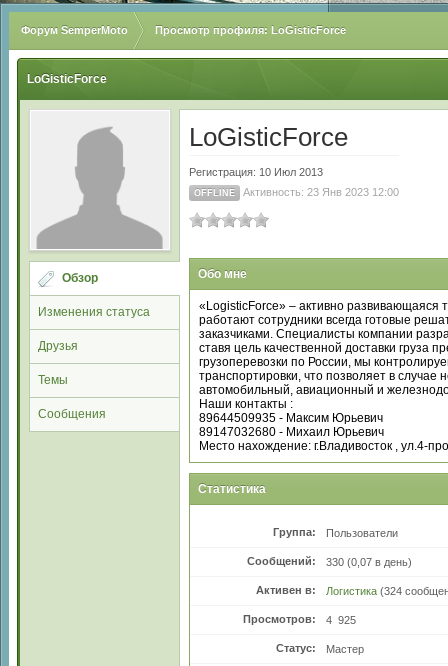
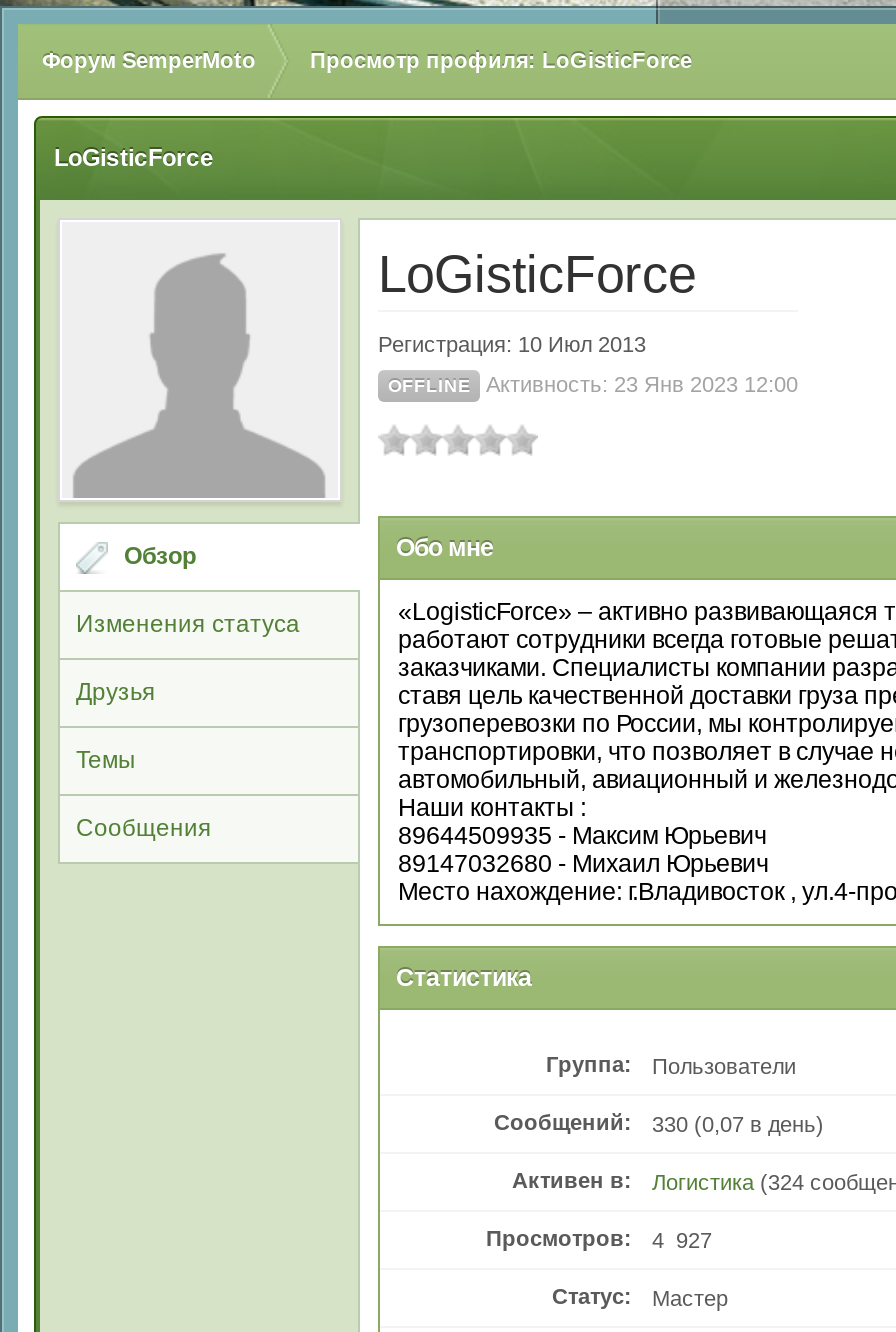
[243,613,356,626] Просмотров: 4 925 -> [486,1226,712,1252] Просмотров: 4 927

